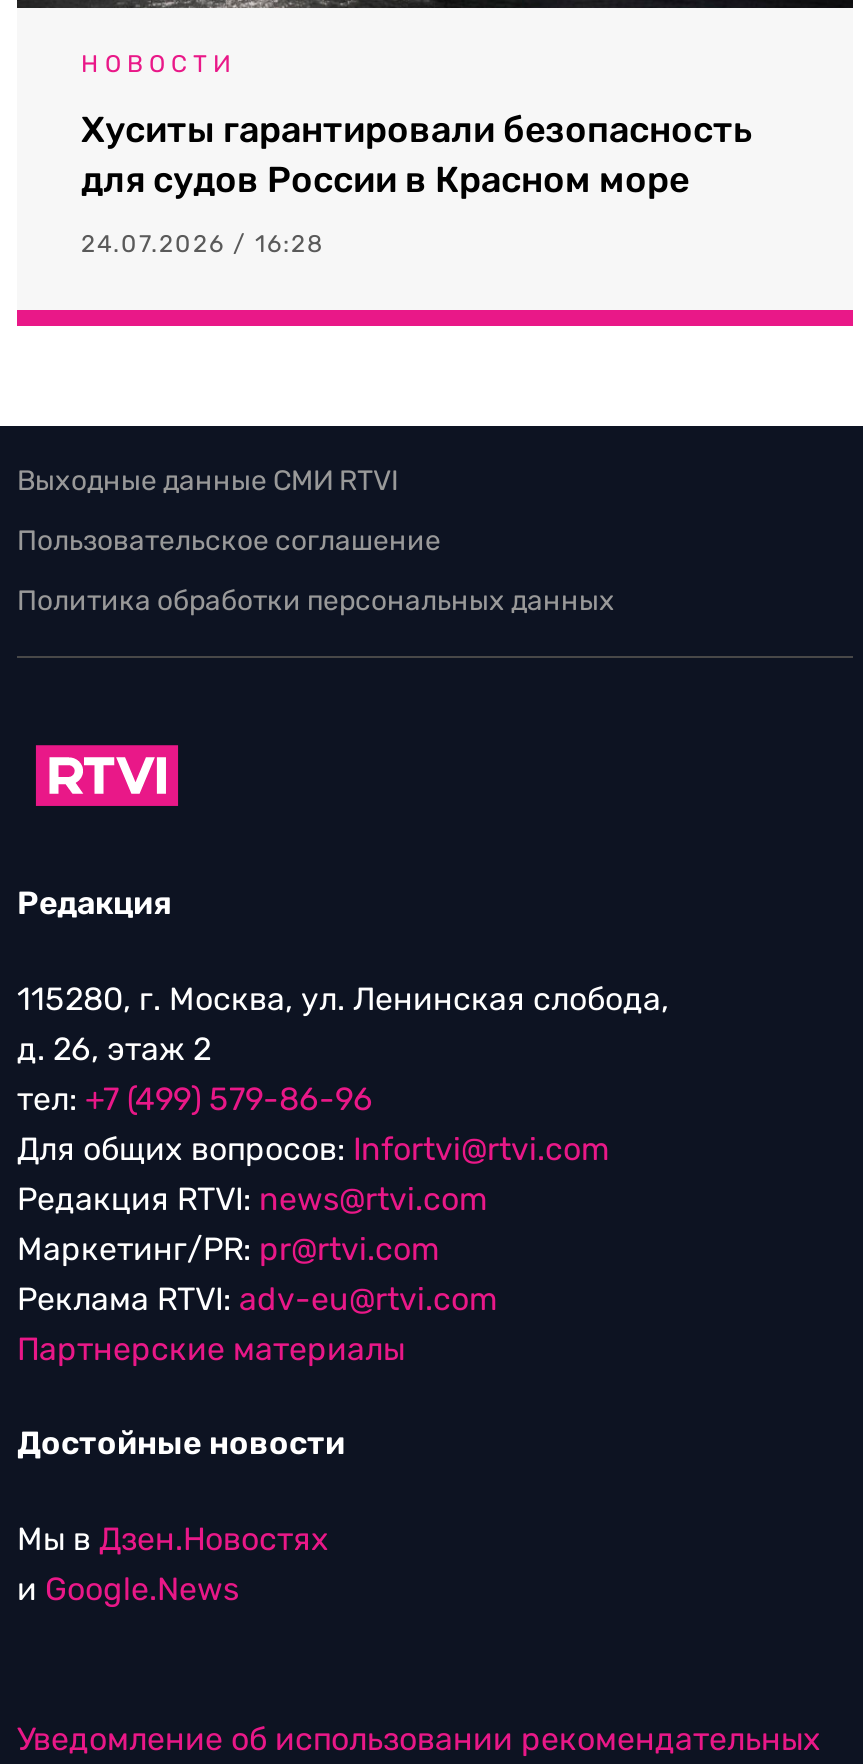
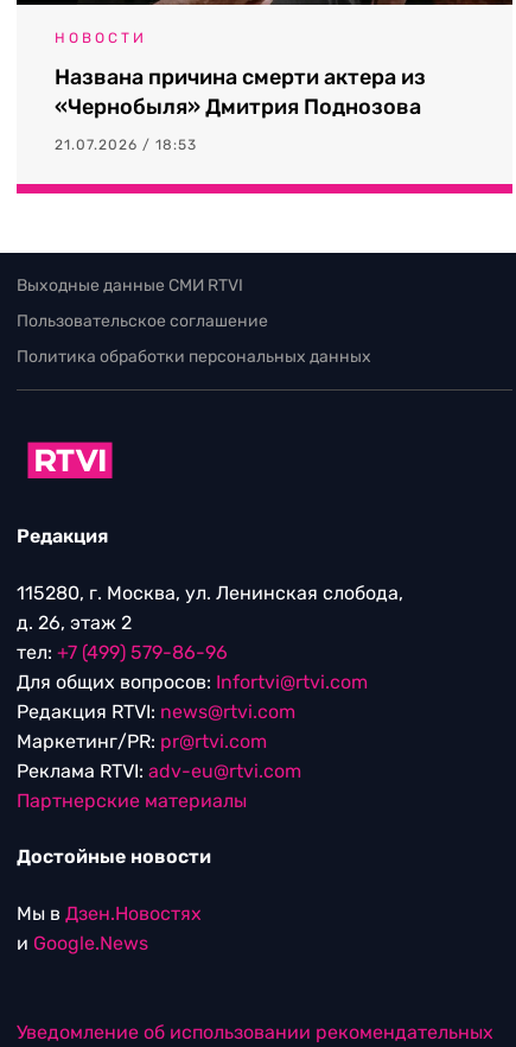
[81,108,753,202] Хуситы гарантировали безопасность | для судов России в Красном море -> [55,64,426,120] Названа причина смерти актера из | «Чернобыля» Дмитрия Поднозова
[81,230,325,258] 24.07.2026 / 16:28 -> [55,137,197,153] 21.07.2026 / 18:53

